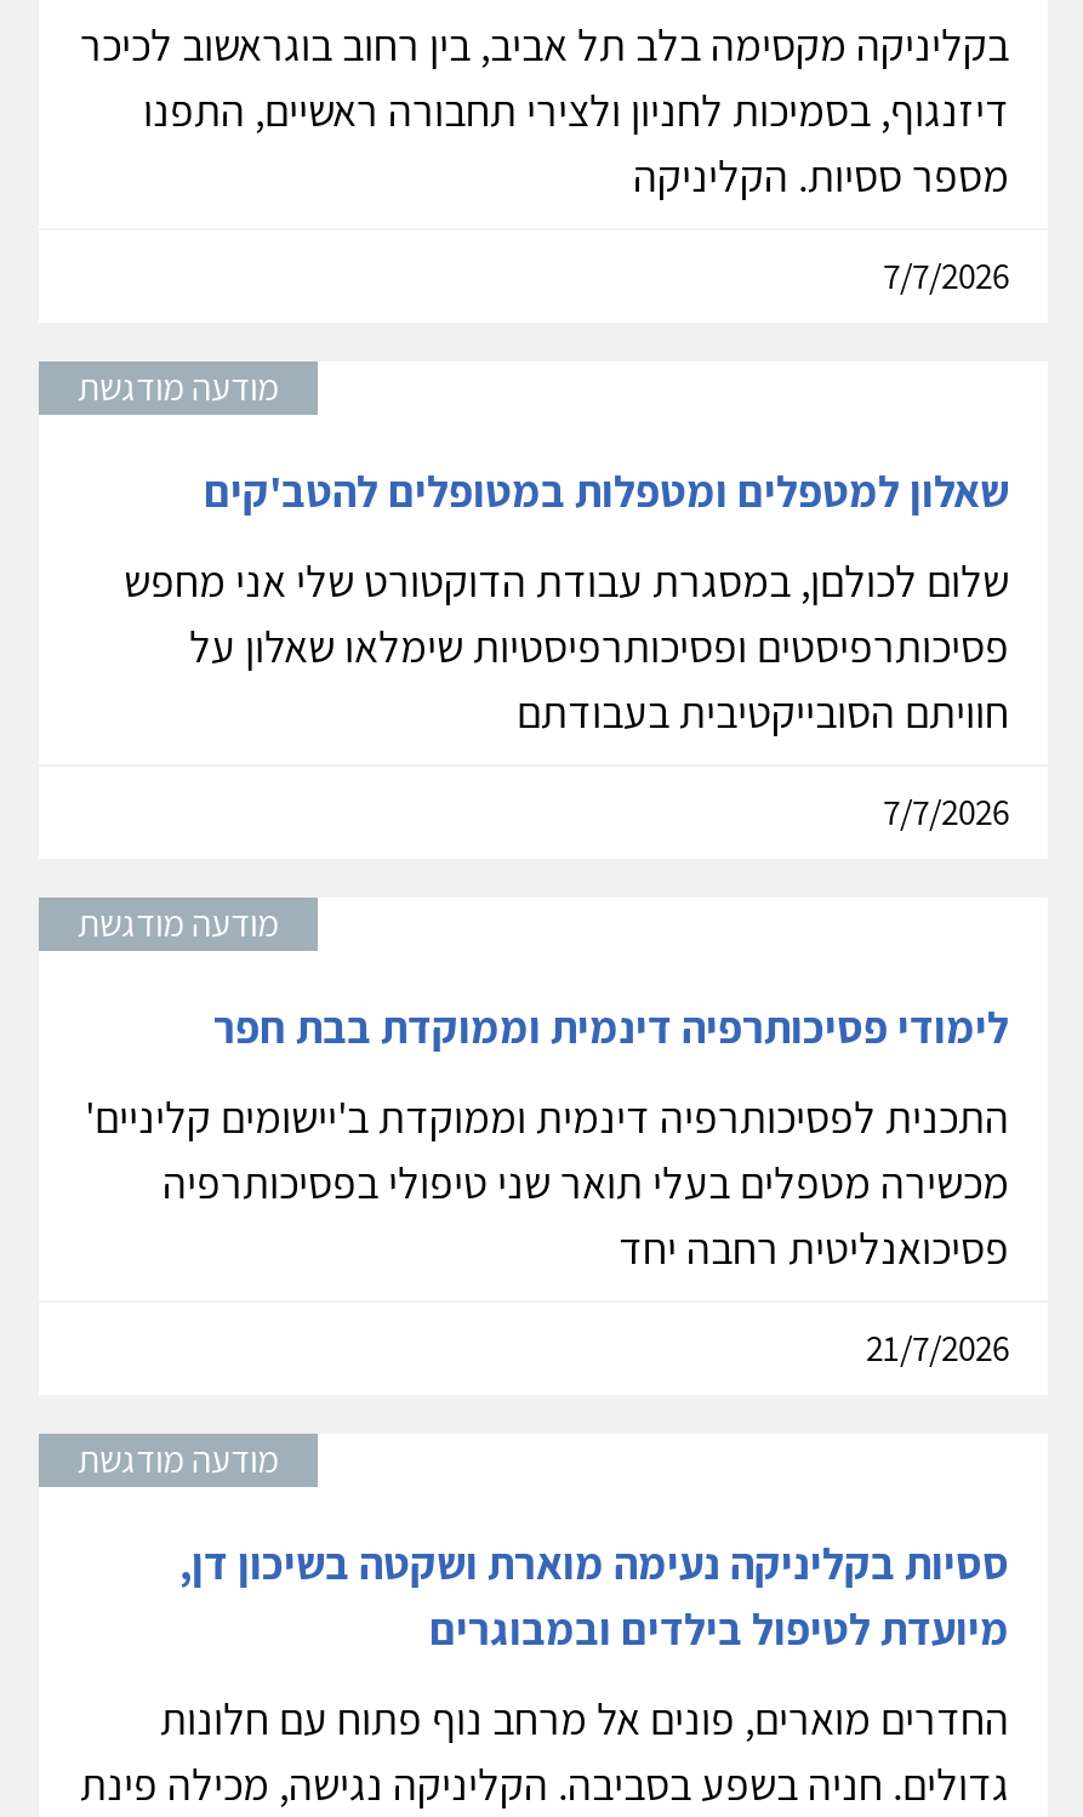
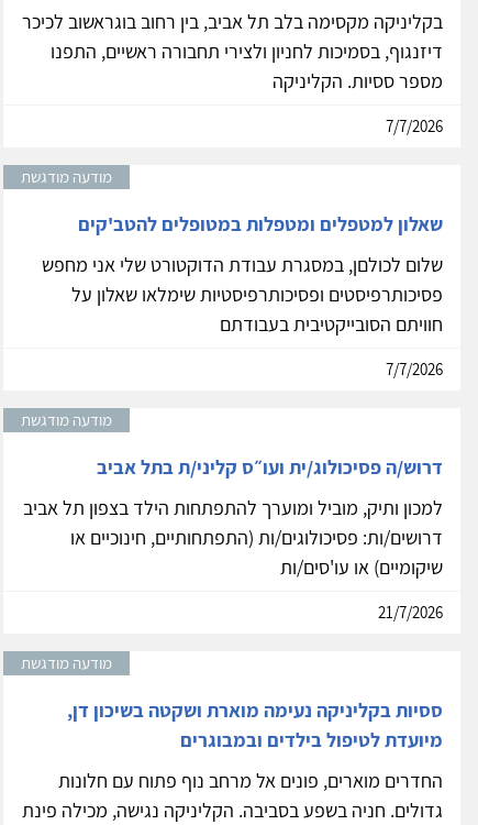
[213,1000,1009,1056] לימודי פסיכותרפיה דינמית וממוקדת בבת חפר -> [97,455,443,480] דרוש/ה פסיכולוג/ית ועו״ס קליני/ת בתל אביב
[85,1090,1009,1277] התכנית לפסיכותרפיה דינמית וממוקדת ב'יישומים קליניים' | מכשירה מטפלים בעלי תואר שני טיפולי בפסיכותרפיה | פסיכואנליטית רחבה יחד -> [23,495,443,580] למכון ותיק, מוביל ומוערך להתפתחות הילד בצפון תל אביב | דרושים/ות: פסיכולוגים/ות (התפתחותיים, חינוכיים או | שיקומיים) או עו'סים/ות

